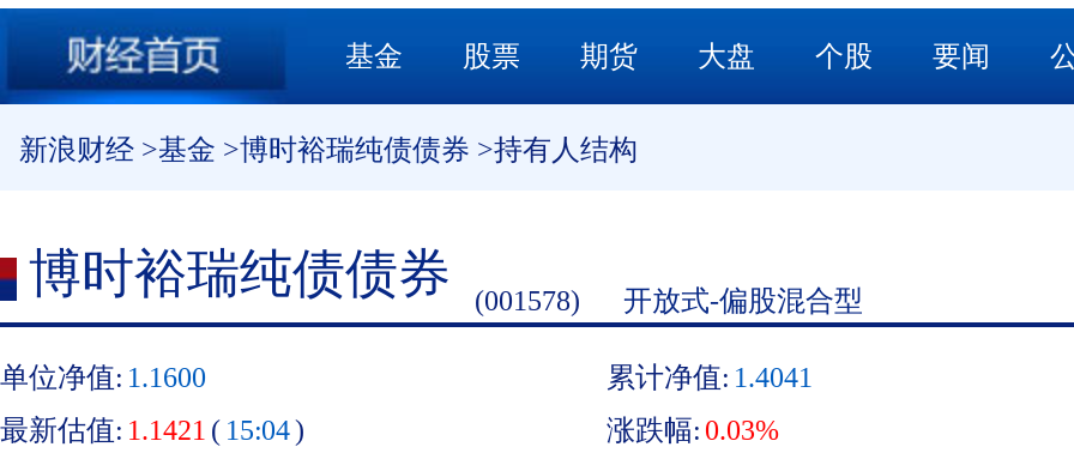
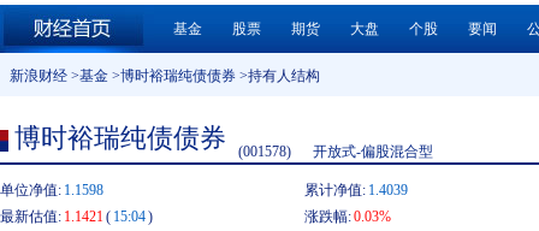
[0,361,206,394] 单位净值: 1.1600 -> [0,182,103,199] 单位净值: 1.1598
[607,361,813,394] 累计净值: 1.4041 -> [304,182,408,199] 累计净值: 1.4039

